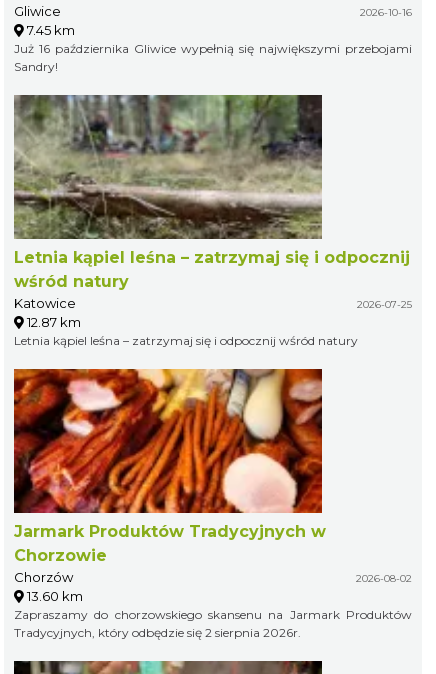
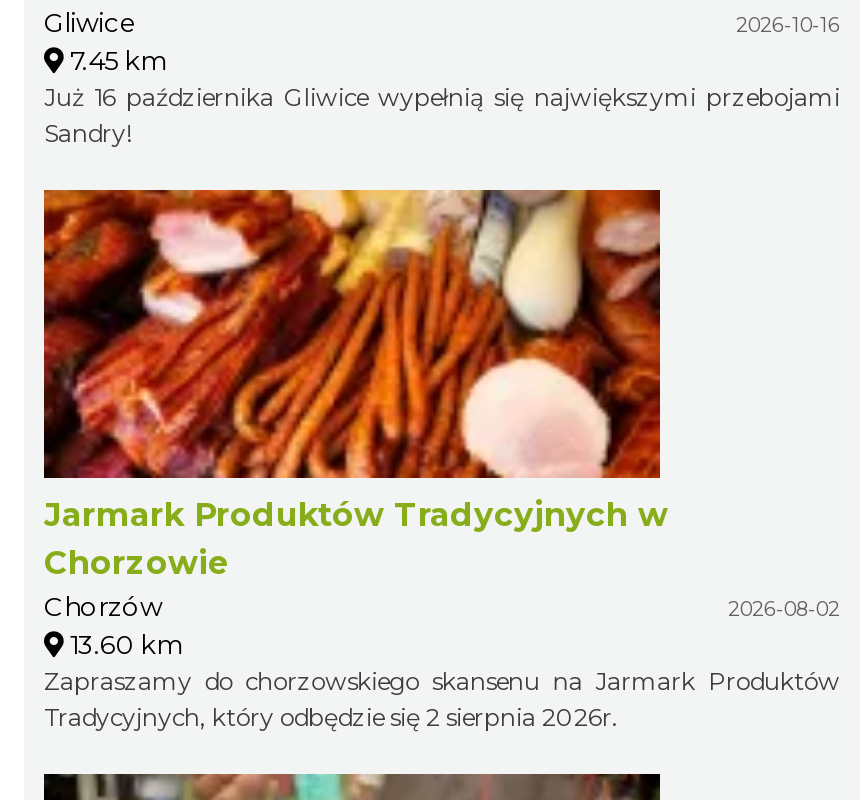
[13,94,412,348] [image] | Letnia kąpiel leśna – zatrzymaj się i odpocznij | wśród natury | Katowice | 2026-07-25 | 12.87 km | Letnia kąpiel leśna – zatrzymaj się i odpocznij wśród natury -> none

